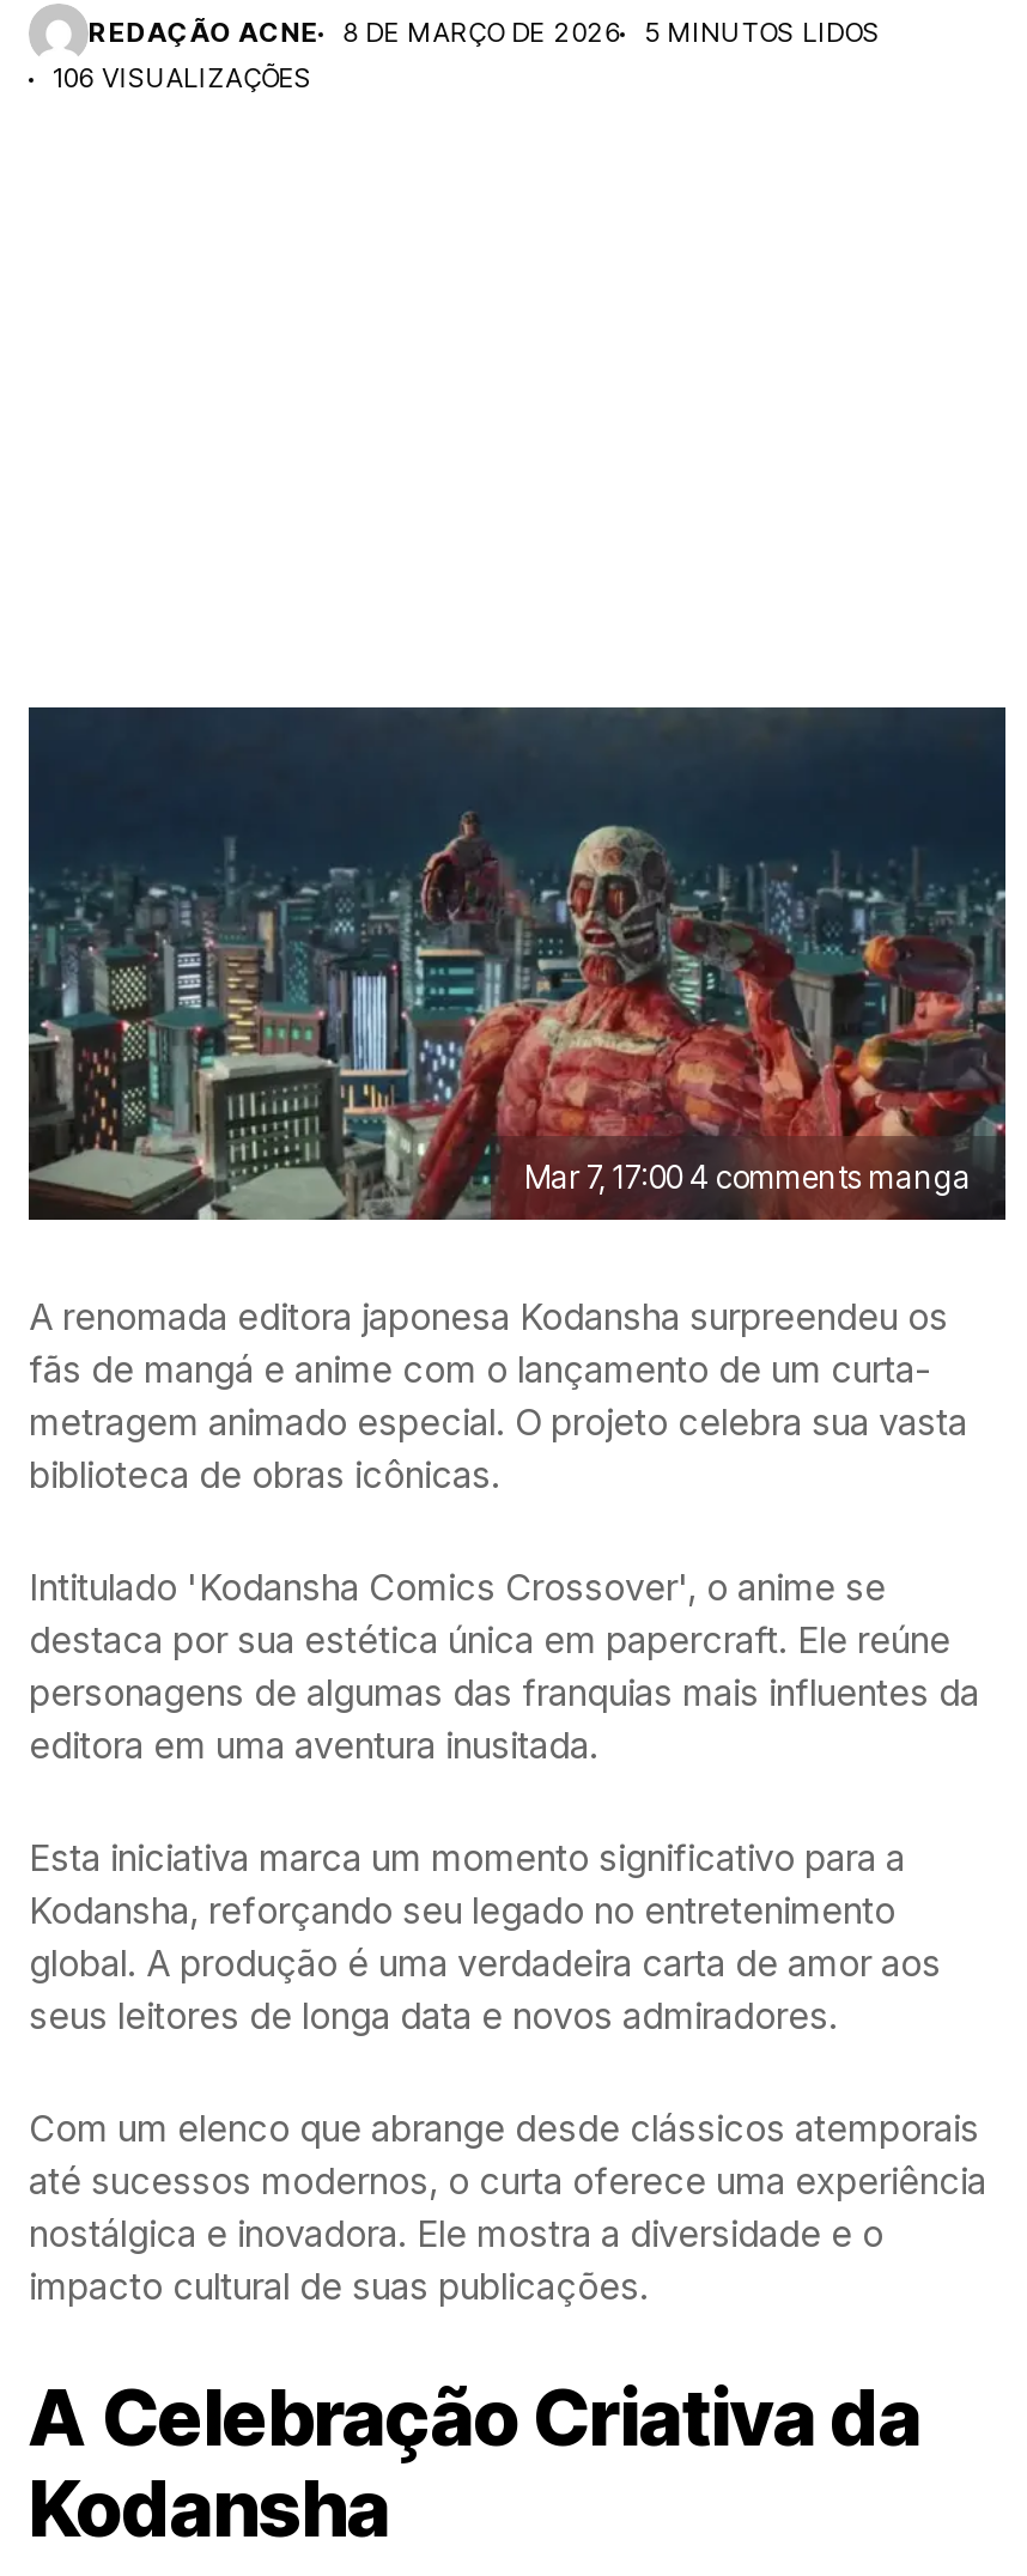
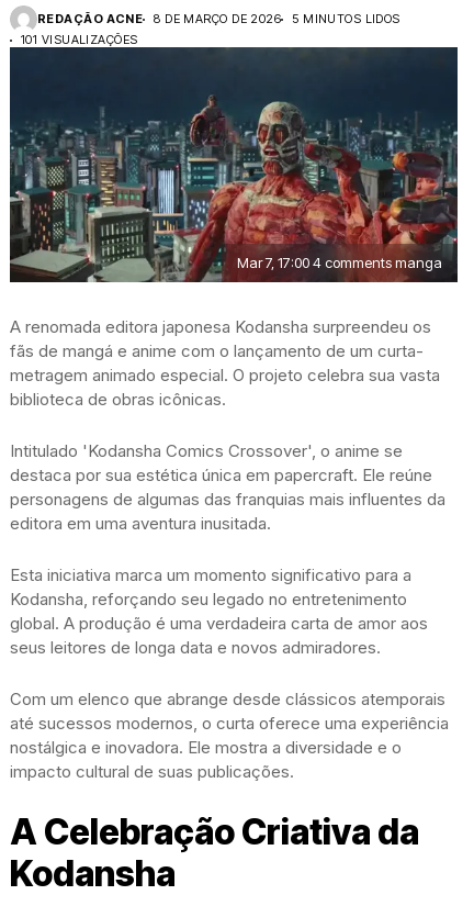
[53,61,312,95] 106 VISUALIZAÇÕES -> [21,32,138,47] 101 VISUALIZAÇÕES

